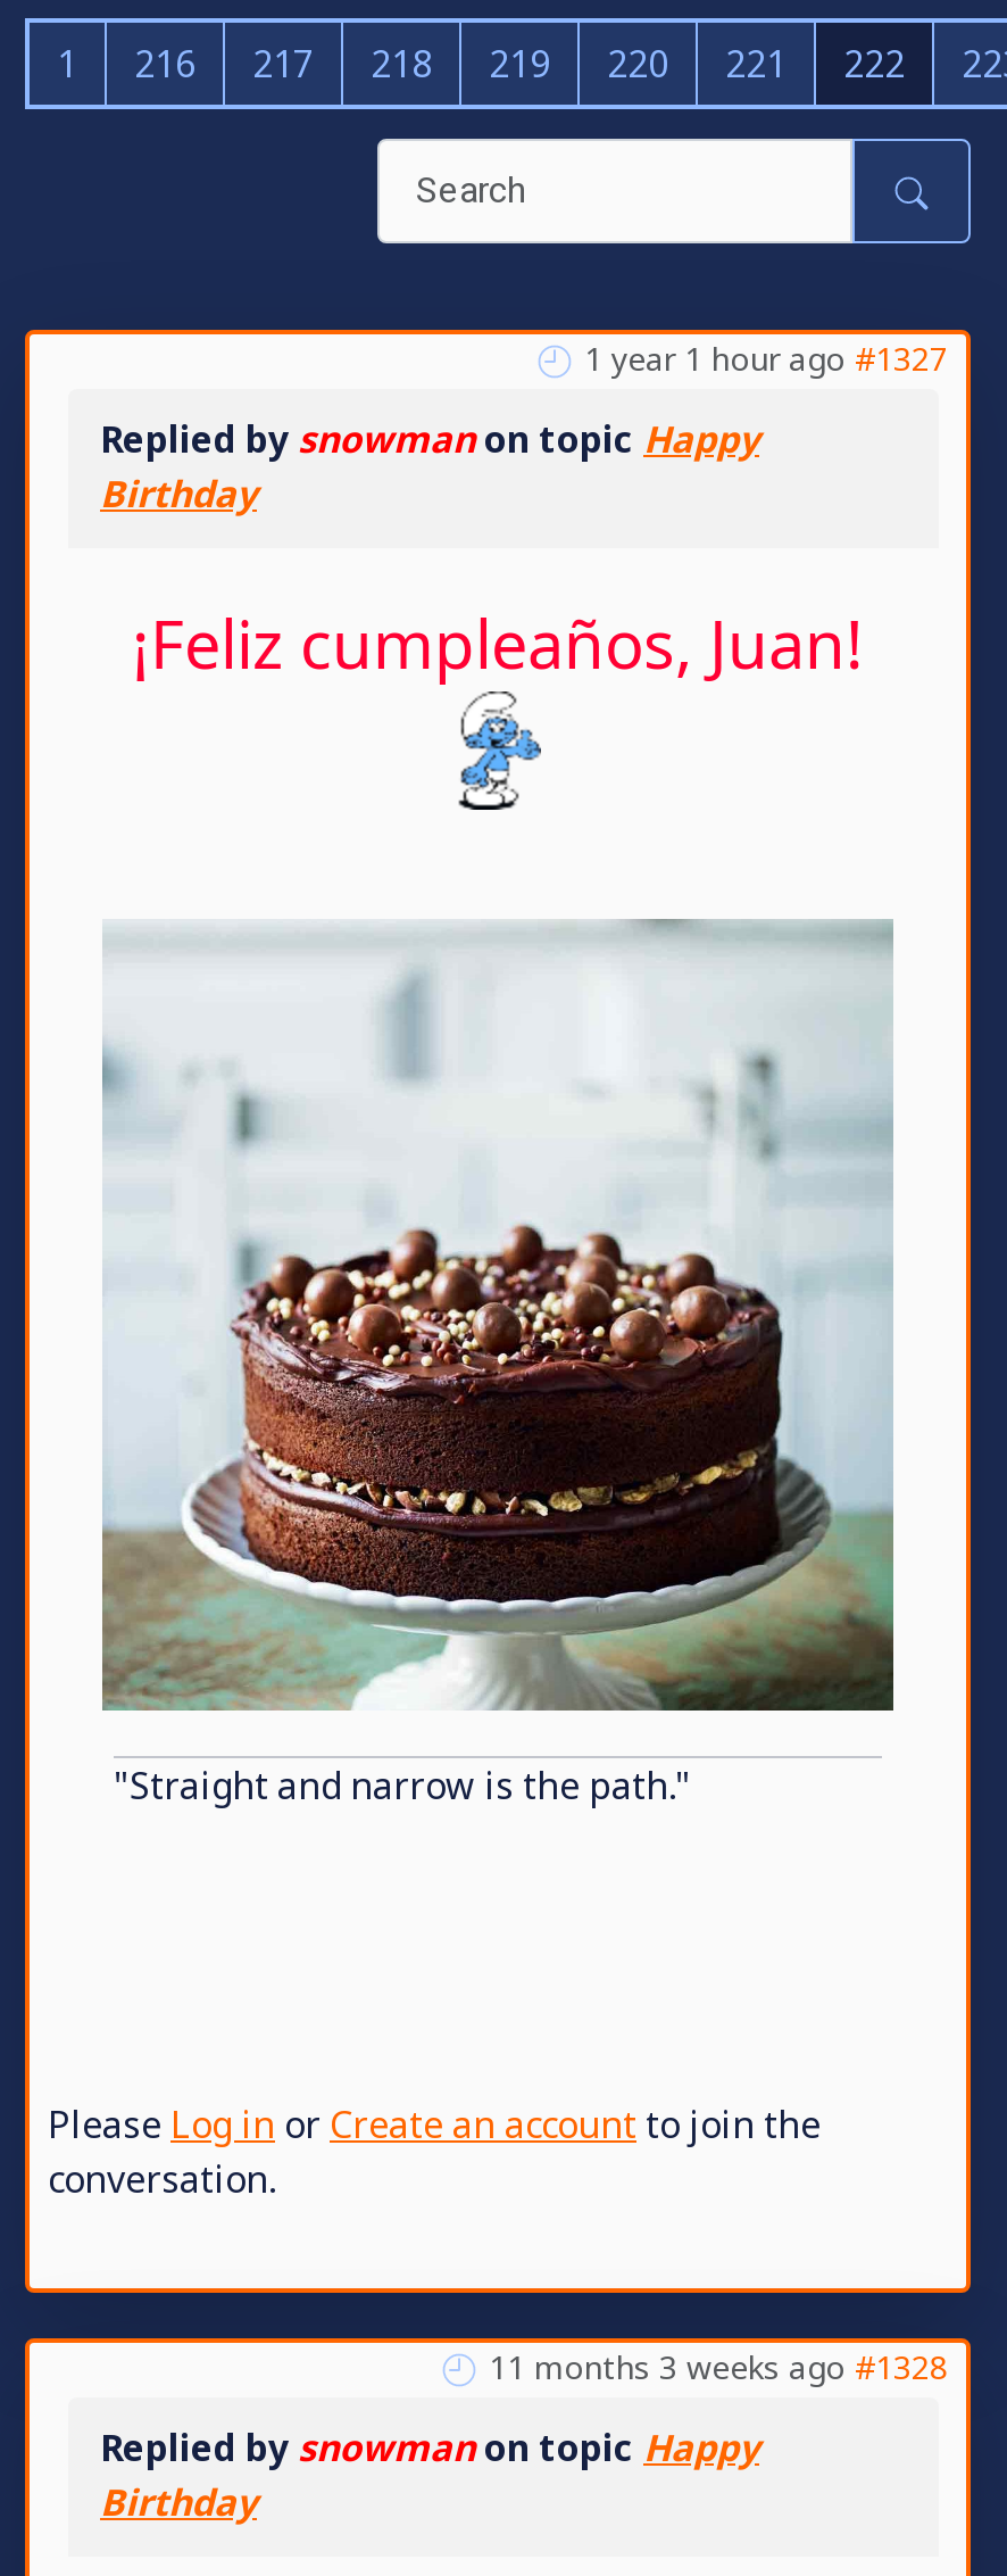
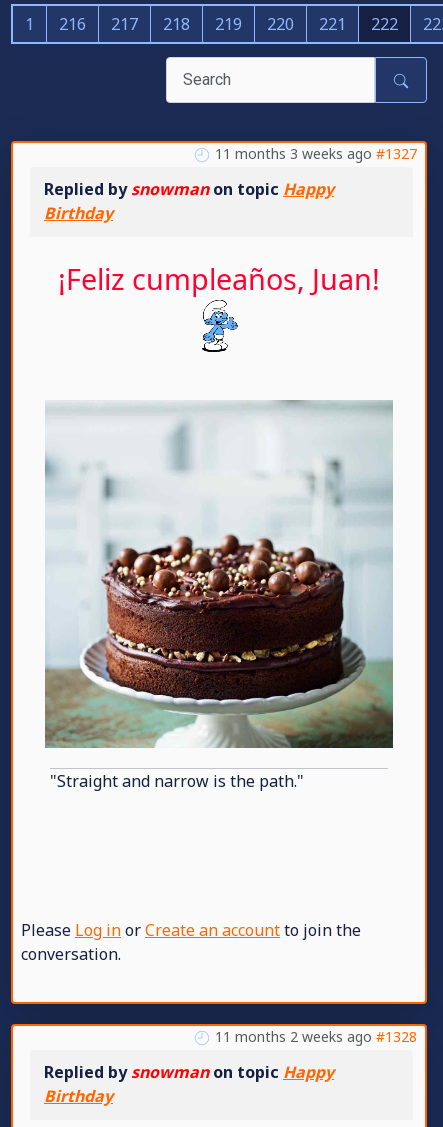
[584,336,948,379] 1 year 1 hour ago #1327 -> [215,144,417,163] 11 months 3 weeks ago #1327
[489,2344,948,2387] 11 months 3 weeks ago #1328 -> [215,1027,417,1046] 11 months 2 weeks ago #1328

